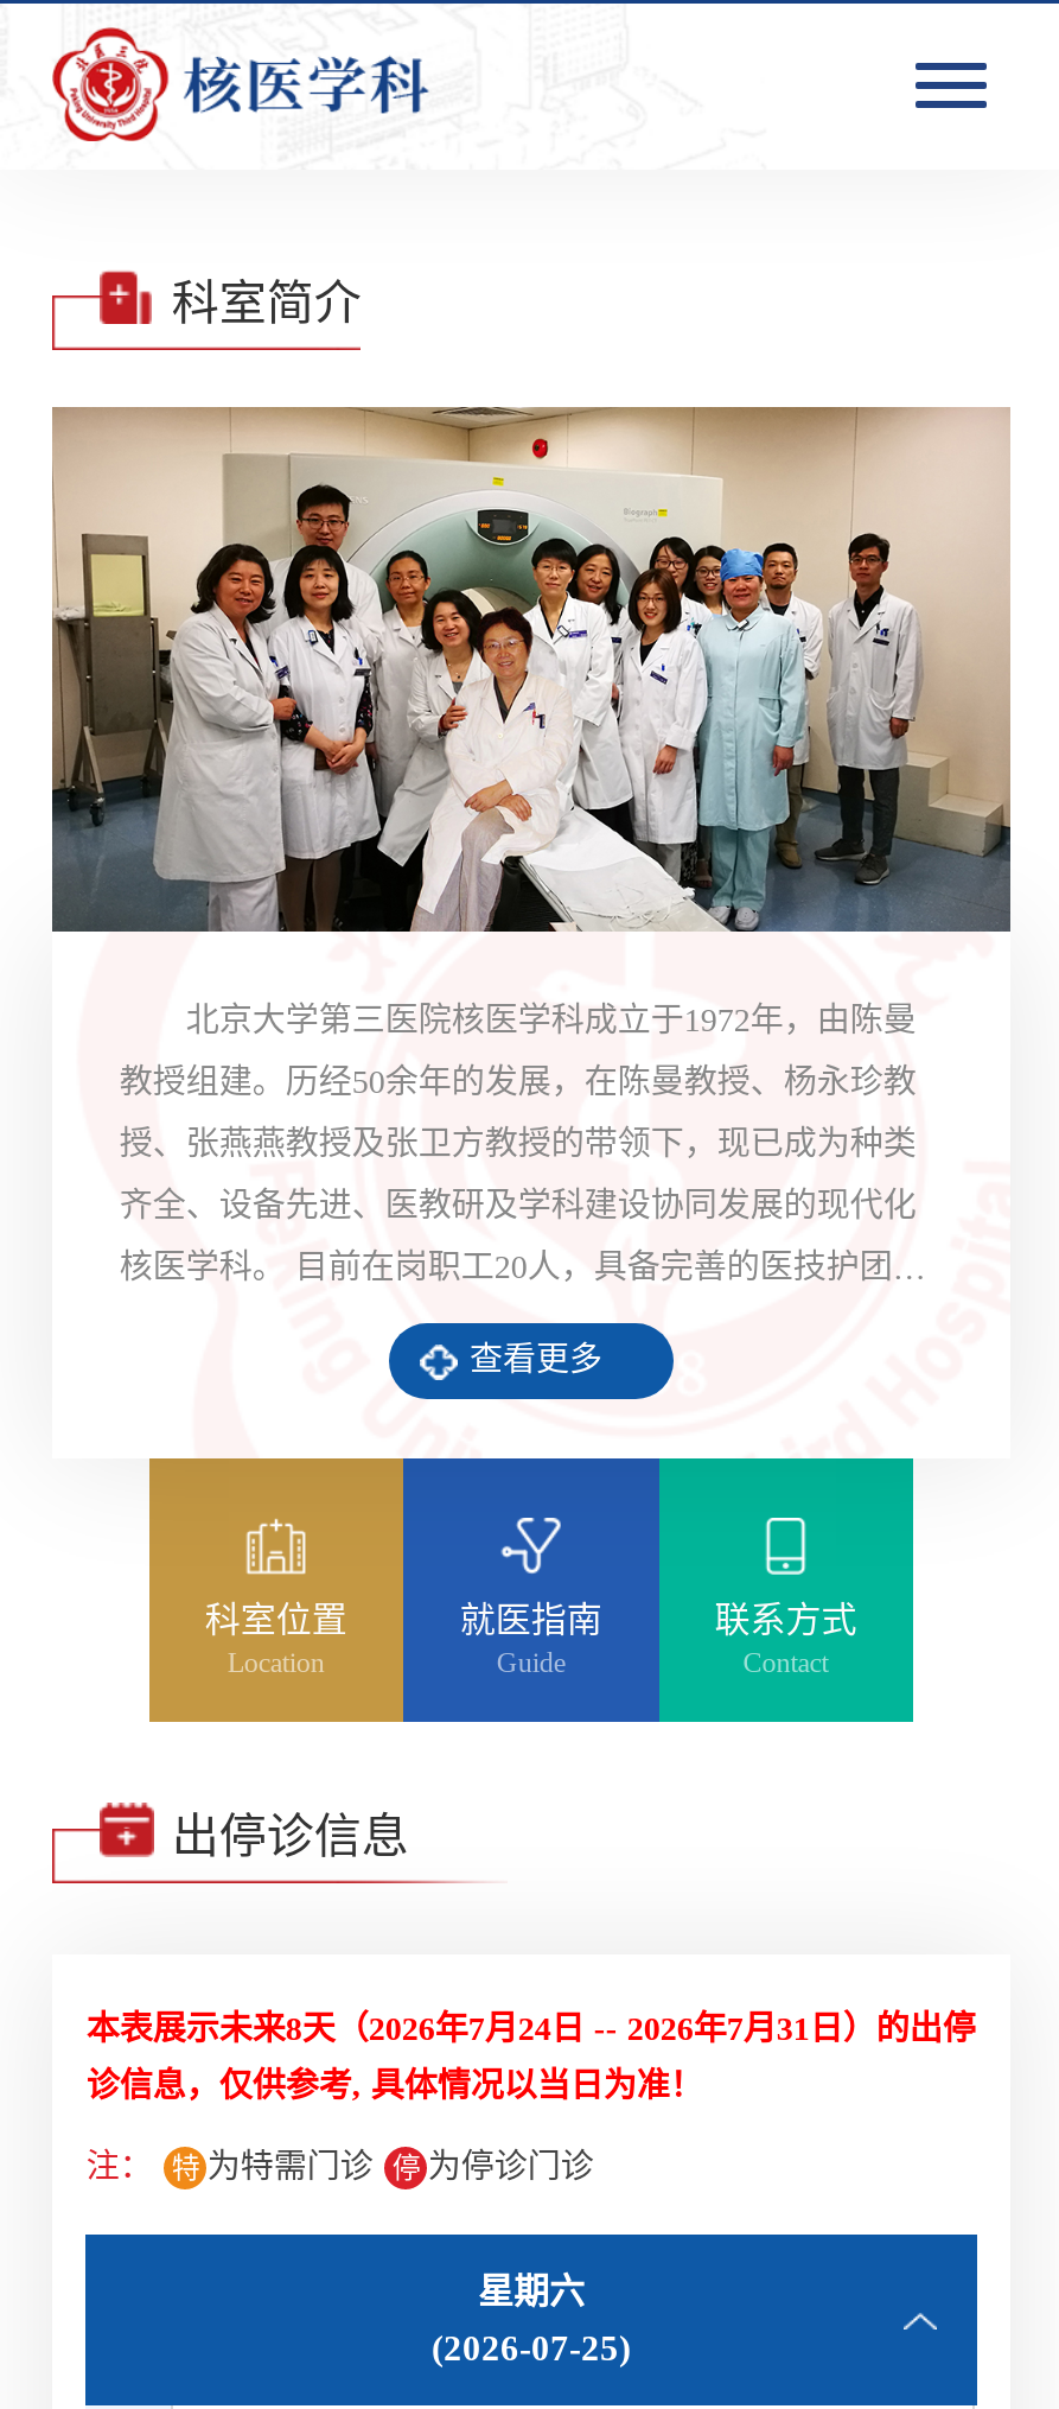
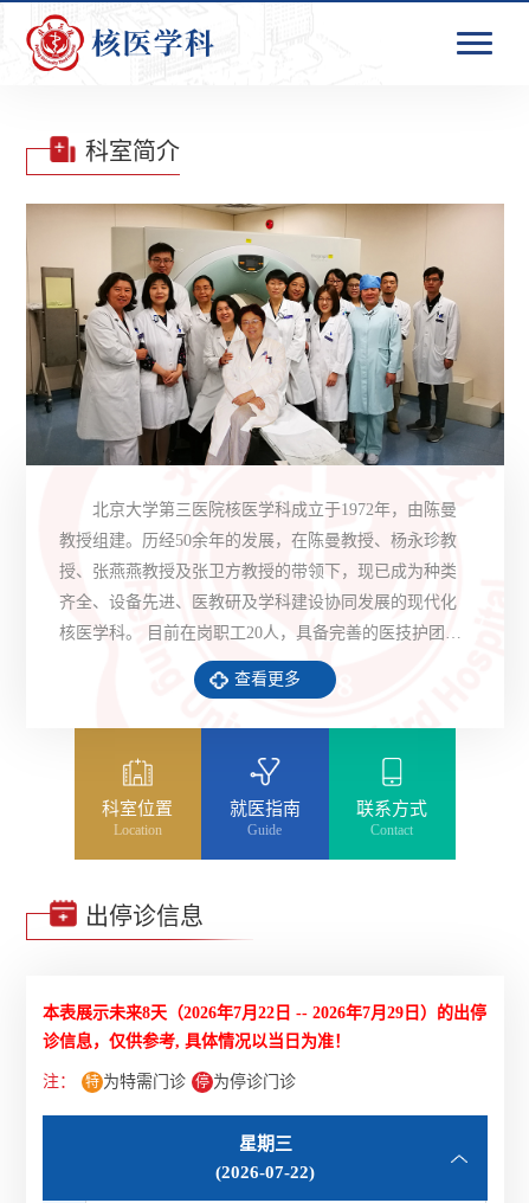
[86,2011,976,2047] 本表展示未来8天（2026年7月24日 -- 2026年7月31日）的出停 -> [43,1004,487,1022] 本表展示未来8天（2026年7月22日 -- 2026年7月29日）的出停
[478,2273,585,2311] 星期六 -> [238,1134,292,1153] 星期三
[432,2329,631,2367] (2026-07-25) -> [215,1163,315,1182] (2026-07-22)

